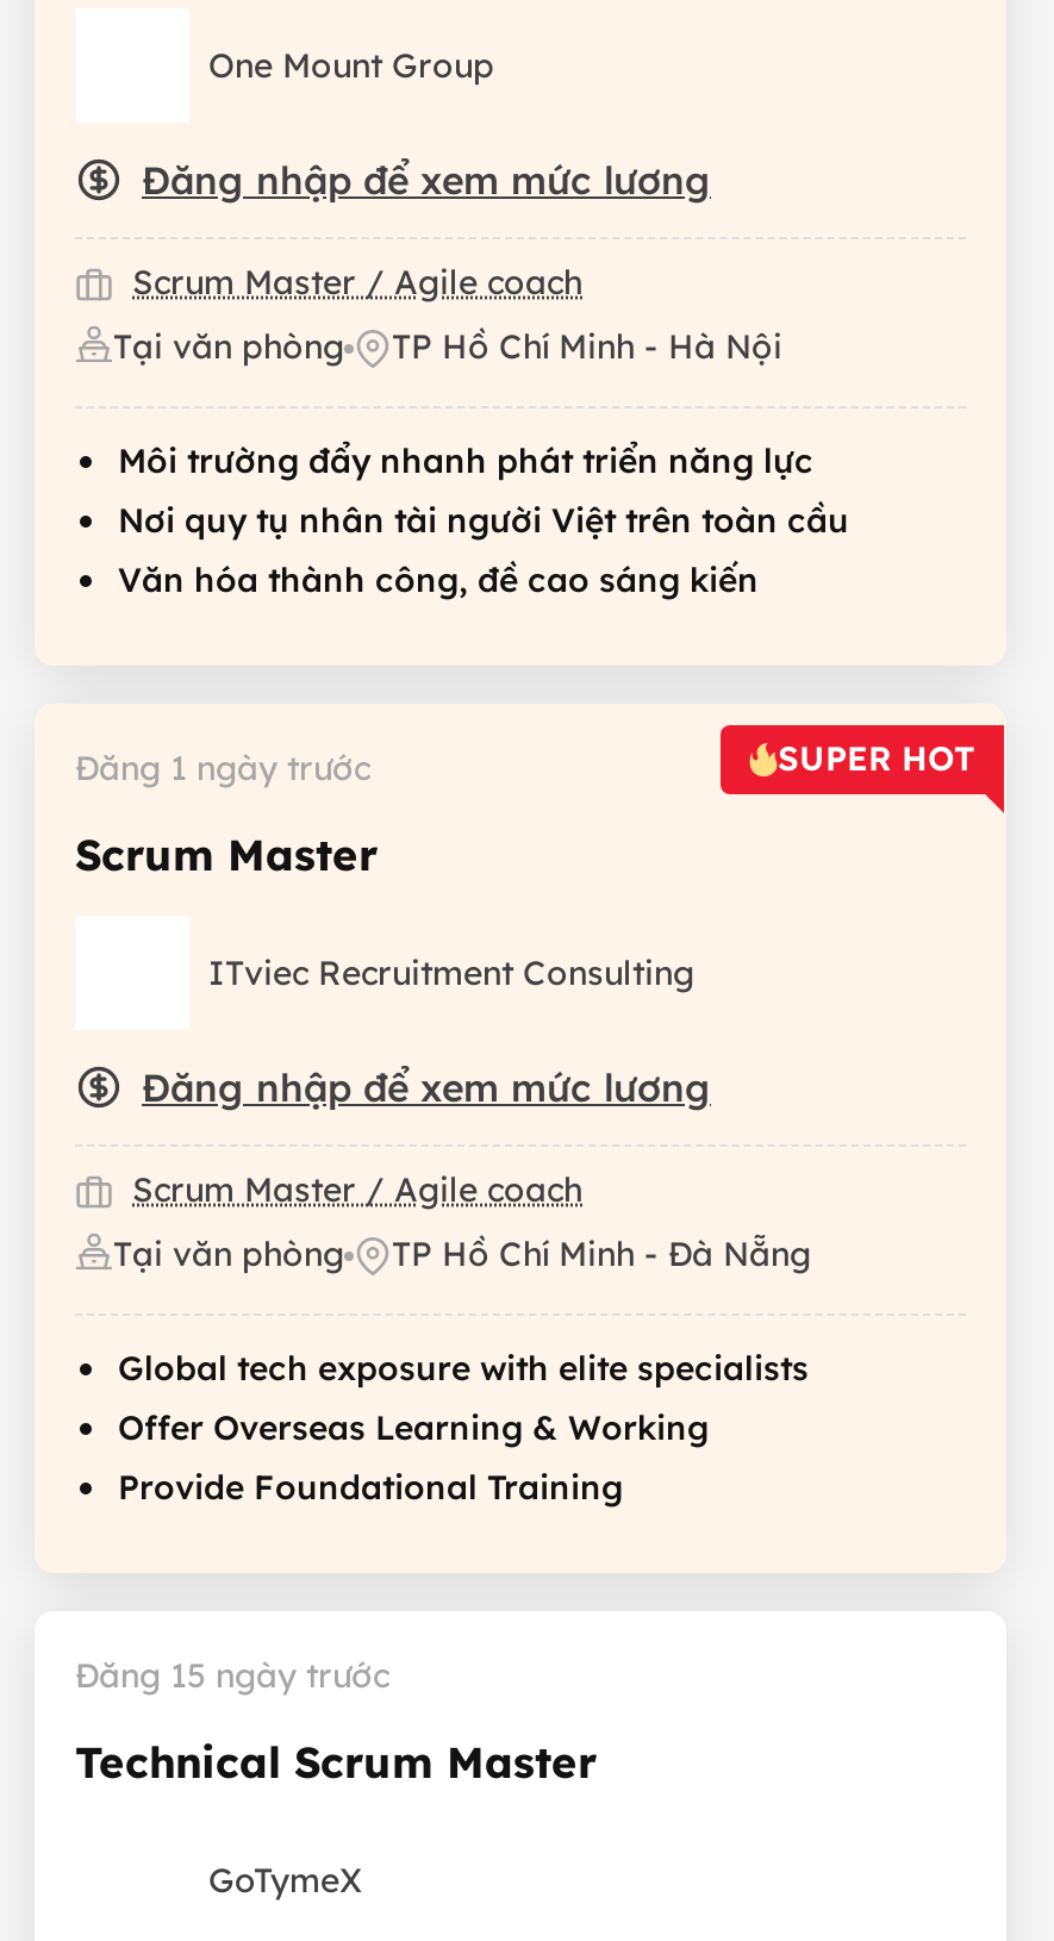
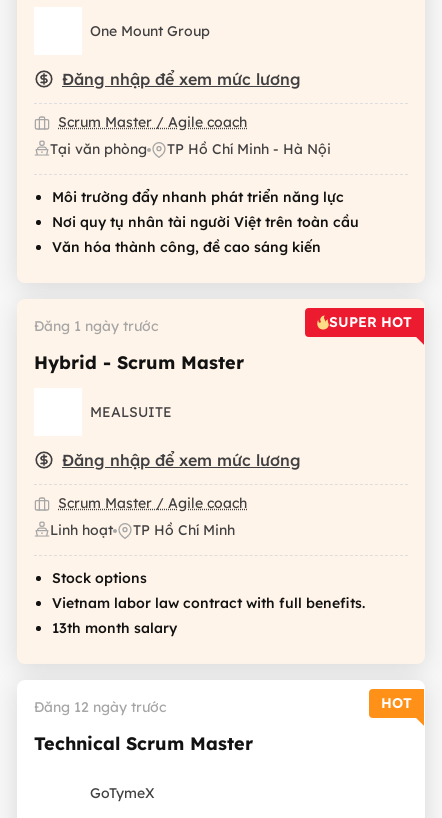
[75,828,378,882] Scrum Master -> [34,351,244,374] Hybrid - Scrum Master
[208,950,694,993] ITviec Recruitment Consulting -> [90,402,172,420] MEALSUITE
[113,1232,811,1275] Tại văn phòng | TP Hồ Chí Minh - Đà Nẵng -> [50,521,235,539] Linh hoạt | TP Hồ Chí Minh
[118,1347,809,1509] Global tech exposure with elite specialists | Offer Overseas Learning & Working | Provide Foundational Training -> [52,569,365,637] Stock options | Vietnam labor law contract with full benefits. | 13th month salary
[75,1654,389,1697] Đăng 15 ngày trước -> [34,694,412,716] HOT | Đăng 12 ngày trước

